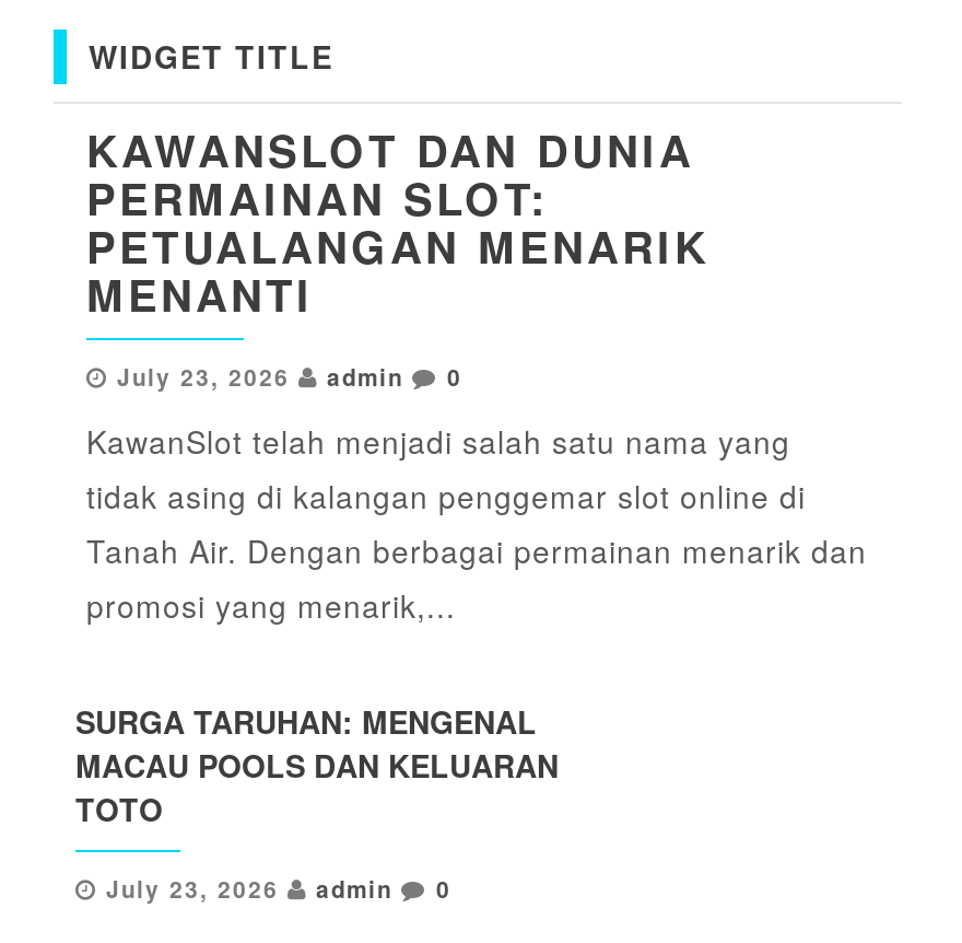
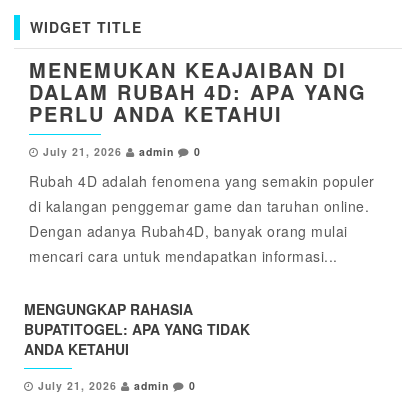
[86,117,709,325] KAWANSLOT DAN DUNIA | PERMAINAN SLOT: | PETUALANGAN MENARIK | MENANTI -> [29,55,367,128] MENEMUKAN KEAJAIBAN DI | DALAM RUBAH 4D: APA YANG | PERLU ANDA KETAHUI
[117,360,462,393] July 23, 2026 admin 0 -> [43,144,201,159] July 21, 2026 admin 0
[86,419,867,627] KawanSlot telah menjadi salah satu nama yang | tidak asing di kalangan penggemar slot online di | Tanah Air. Dengan berbagai permainan menarik dan | promosi yang menarik,... -> [29,171,374,266] Rubah 4D adalah fenomena yang semakin populer | di kalangan penggemar game dan taruhan online. | Dengan adanya Rubah4D, banyak orang mulai | mencari cara untuk mendapatkan informasi...
[75,699,559,830] SURGA TARUHAN: MENGENAL | MACAU POOLS DAN KELUARAN | TOTO -> [24,299,250,359] MENGUNGKAP RAHASIA | BUPATITOGEL: APA YANG TIDAK | ANDA KETAHUI
[106,872,451,905] July 23, 2026 admin 0 -> [38,378,196,393] July 21, 2026 admin 0

